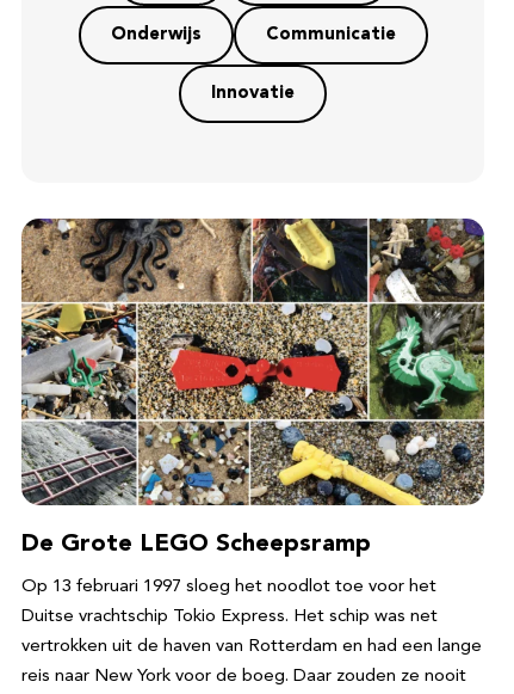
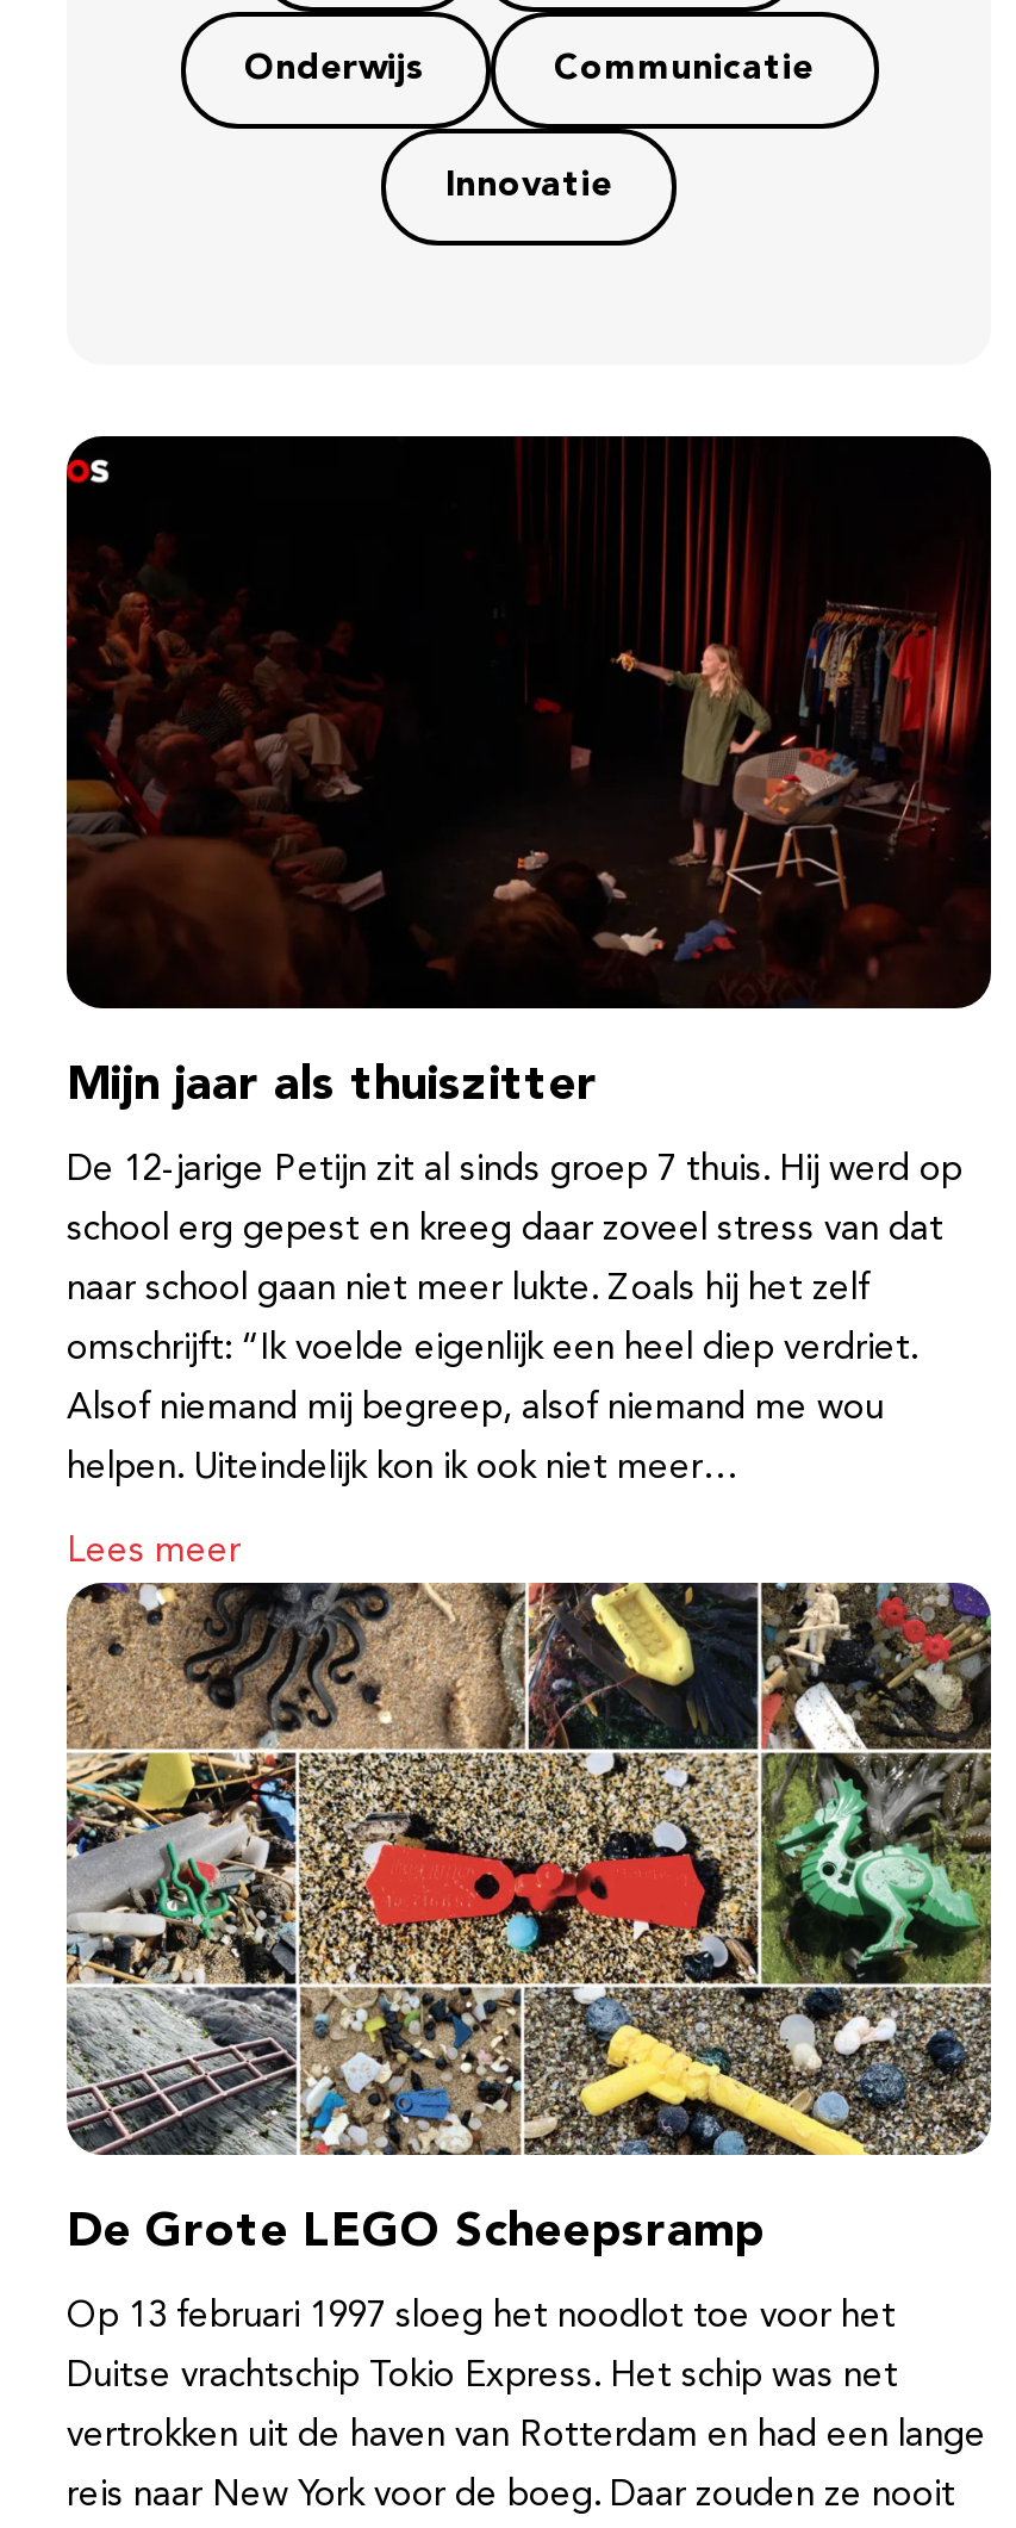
none -> [64,434,993,1571] [image] | Mijn jaar als thuiszitter | De 12-jarige Petijn zit al sinds groep 7 thuis. Hij werd op | school erg gepest en kreeg daar zoveel stress van dat | naar school gaan niet meer lukte. Zoals hij het zelf | omschrijft: “Ik voelde eigenlijk een heel diep verdriet. | Alsof niemand mij begreep, alsof niemand me wou | helpen. Uiteindelijk kon ik ook niet meer… | Lees meer

